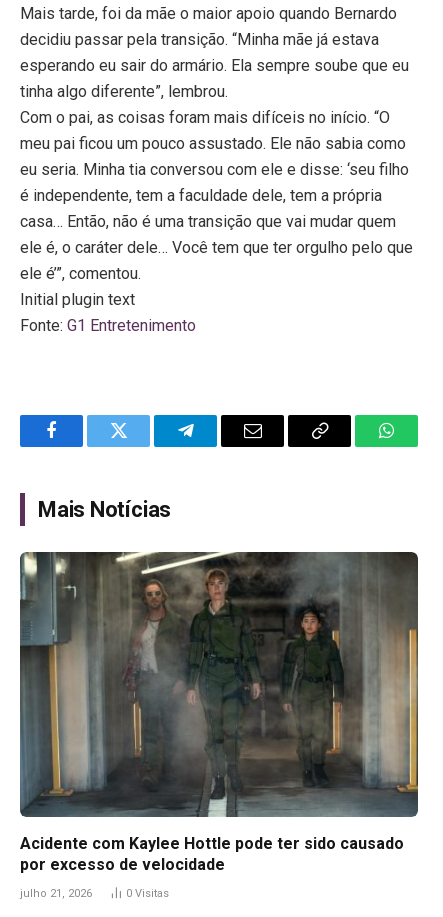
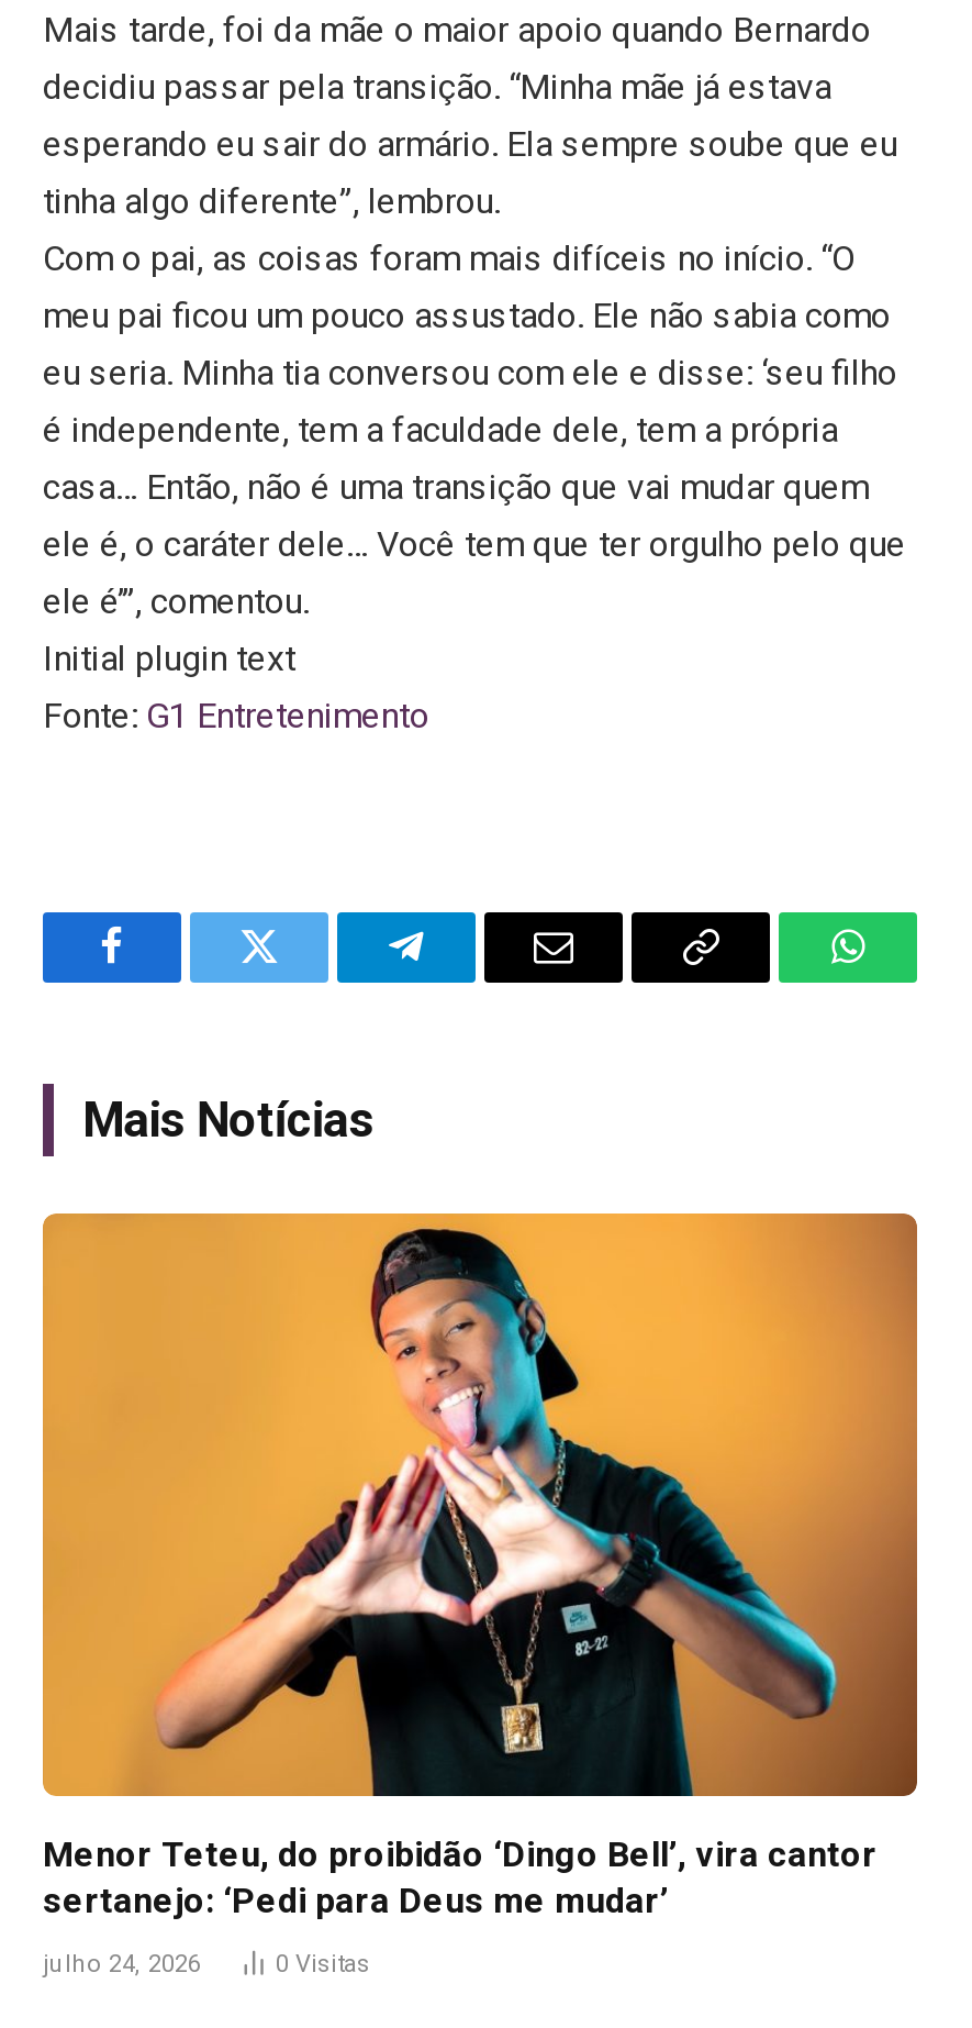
[19,551,419,874] [image] | Acidente com Kaylee Hottle pode ter sido causado | por excesso de velocidade -> [41,1211,919,1922] [image] | Menor Teteu, do proibidão ‘Dingo Bell’, vira cantor | sertanejo: ‘Pedi para Deus me mudar’
[20,887,92,900] julho 21, 2026 -> [43,1950,201,1979] julho 24, 2026

